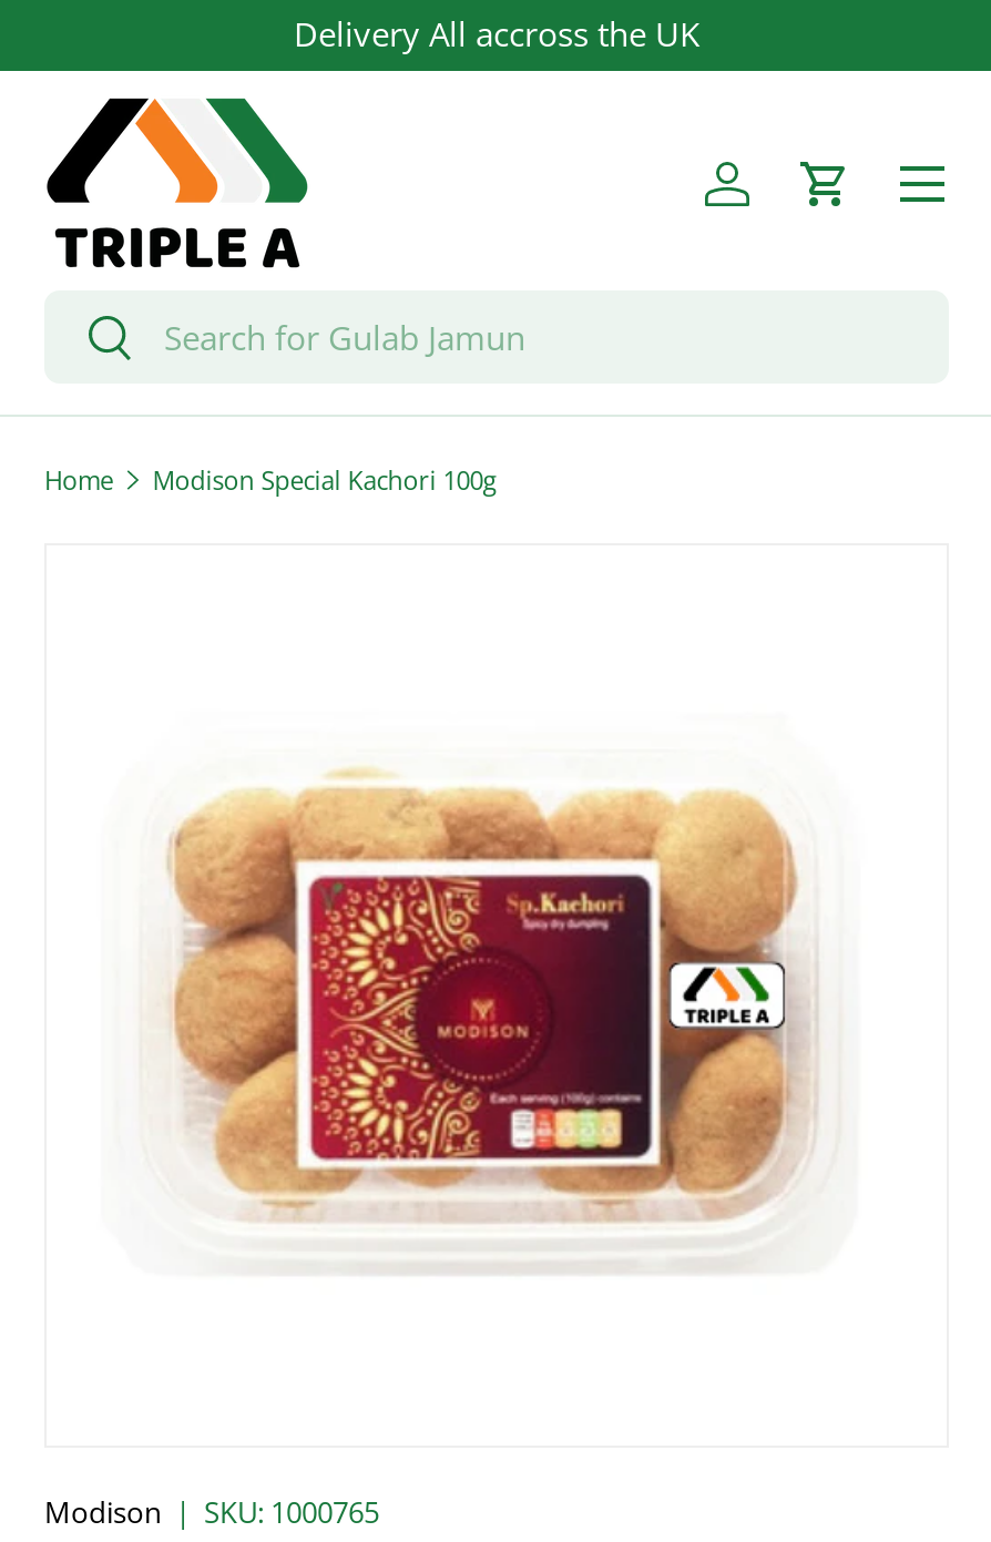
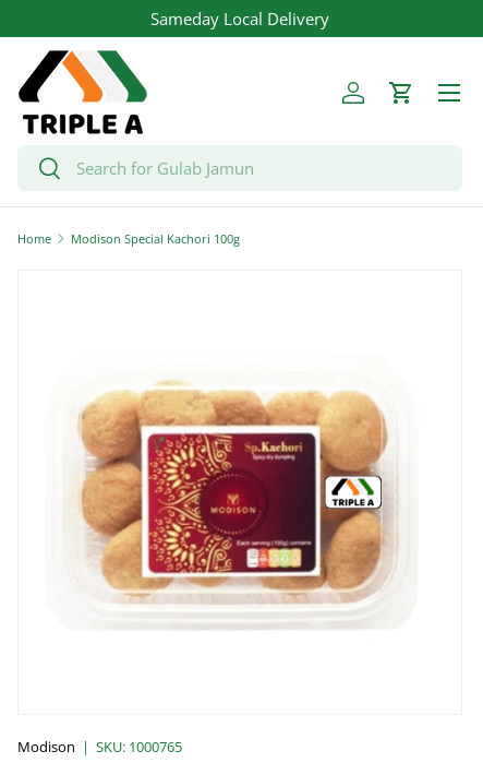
[294,11,699,55] Delivery All accross the UK -> [150,8,329,29] Sameday Local Delivery

